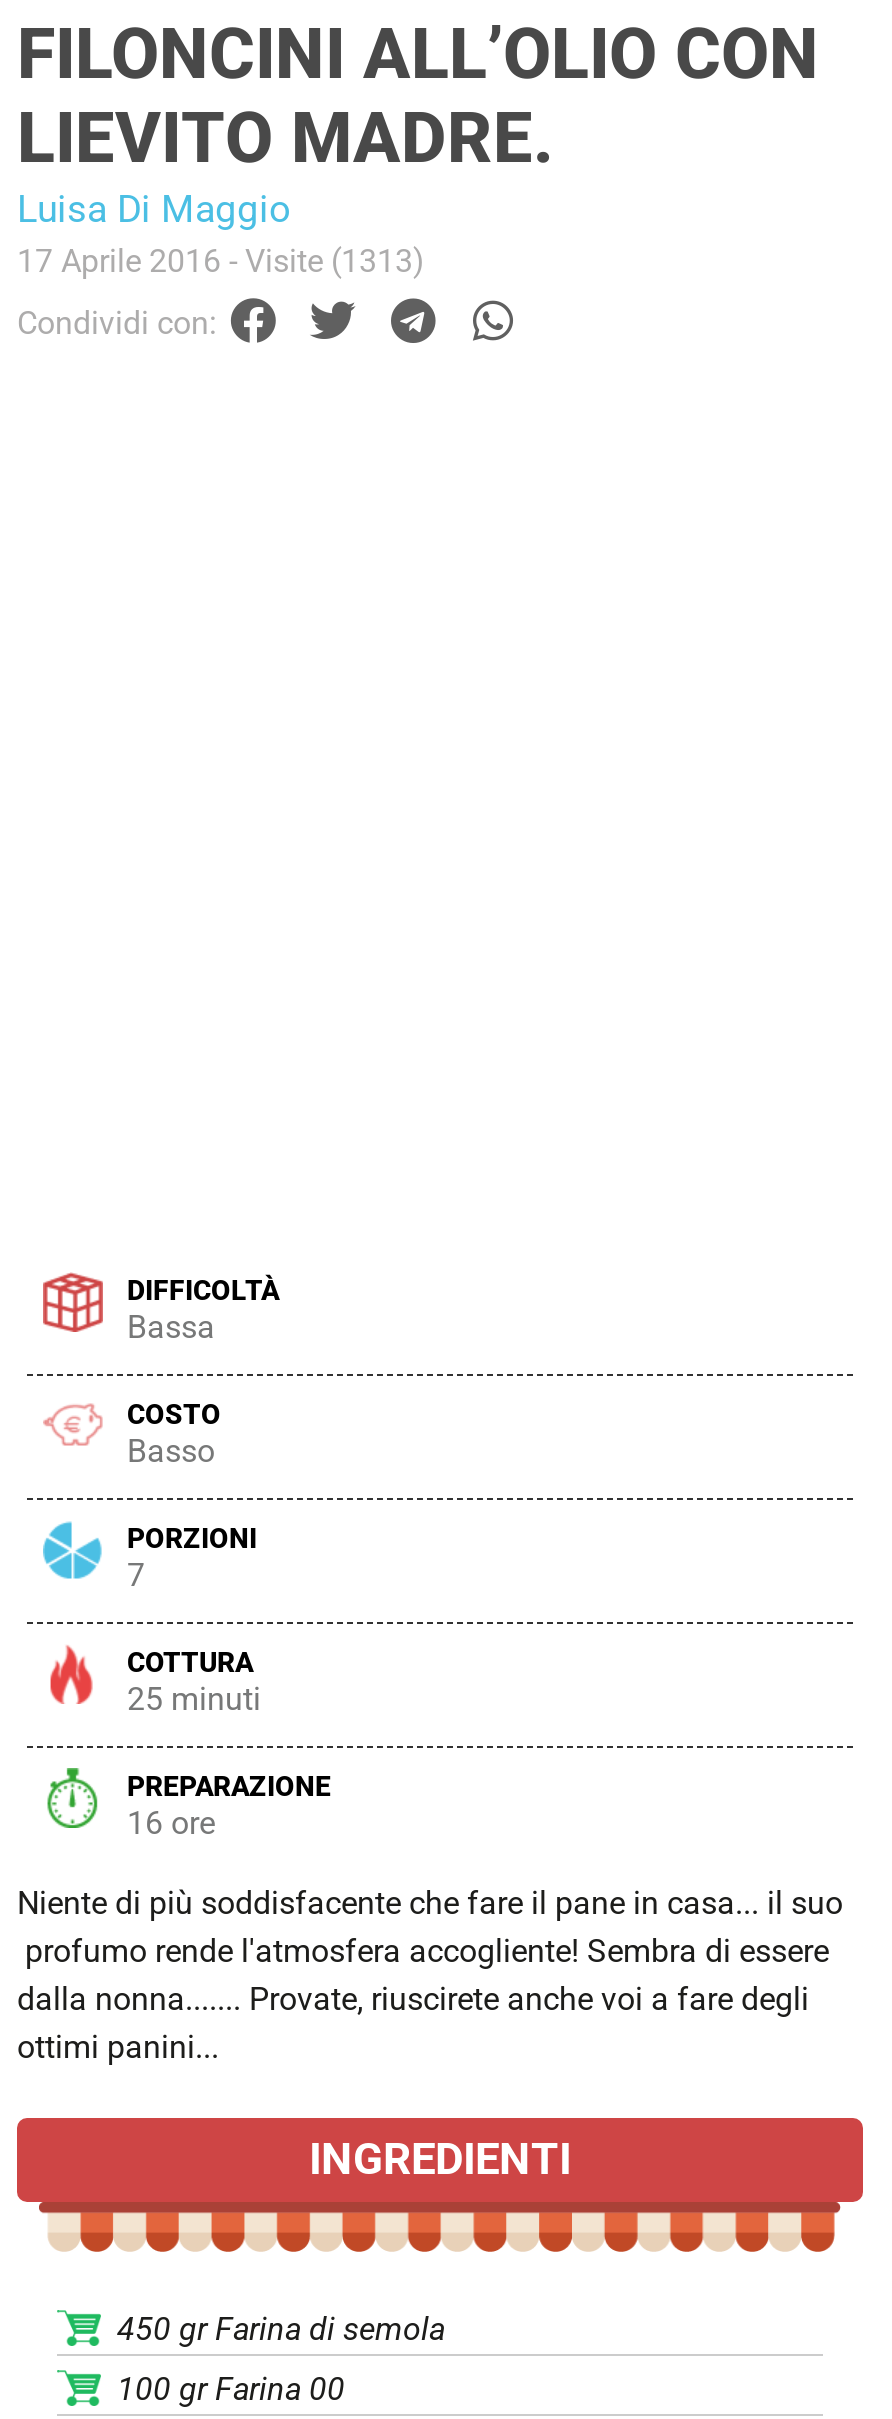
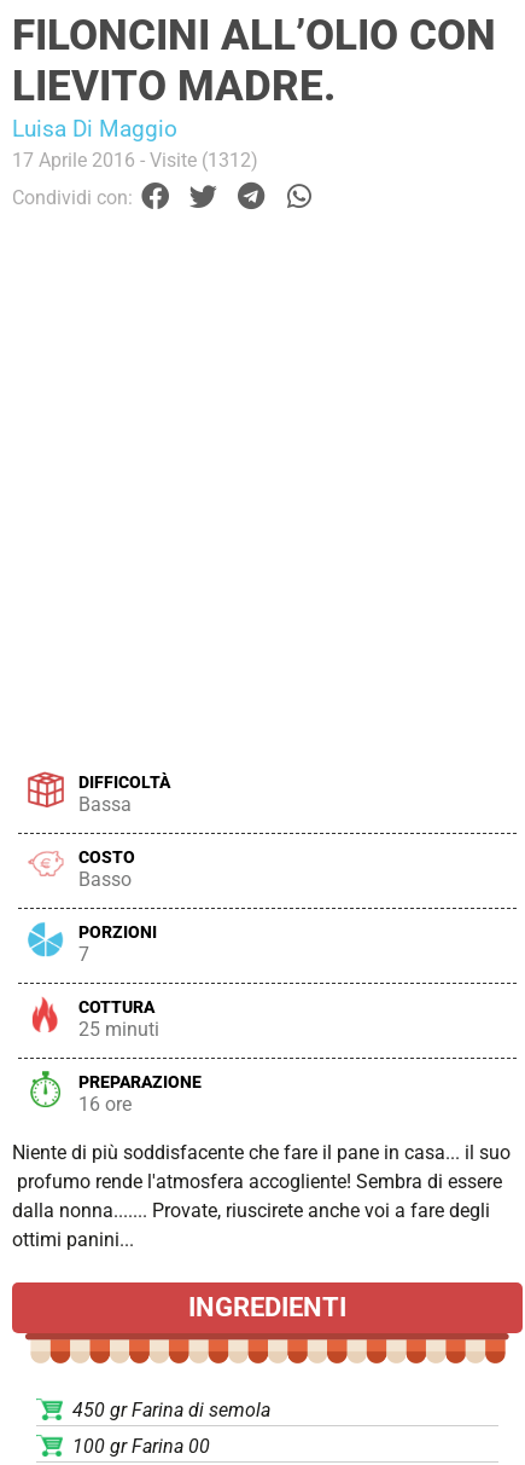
[17,242,425,280] 17 Aprile 2016 - Visite (1313) -> [12,149,258,172] 17 Aprile 2016 - Visite (1312)

